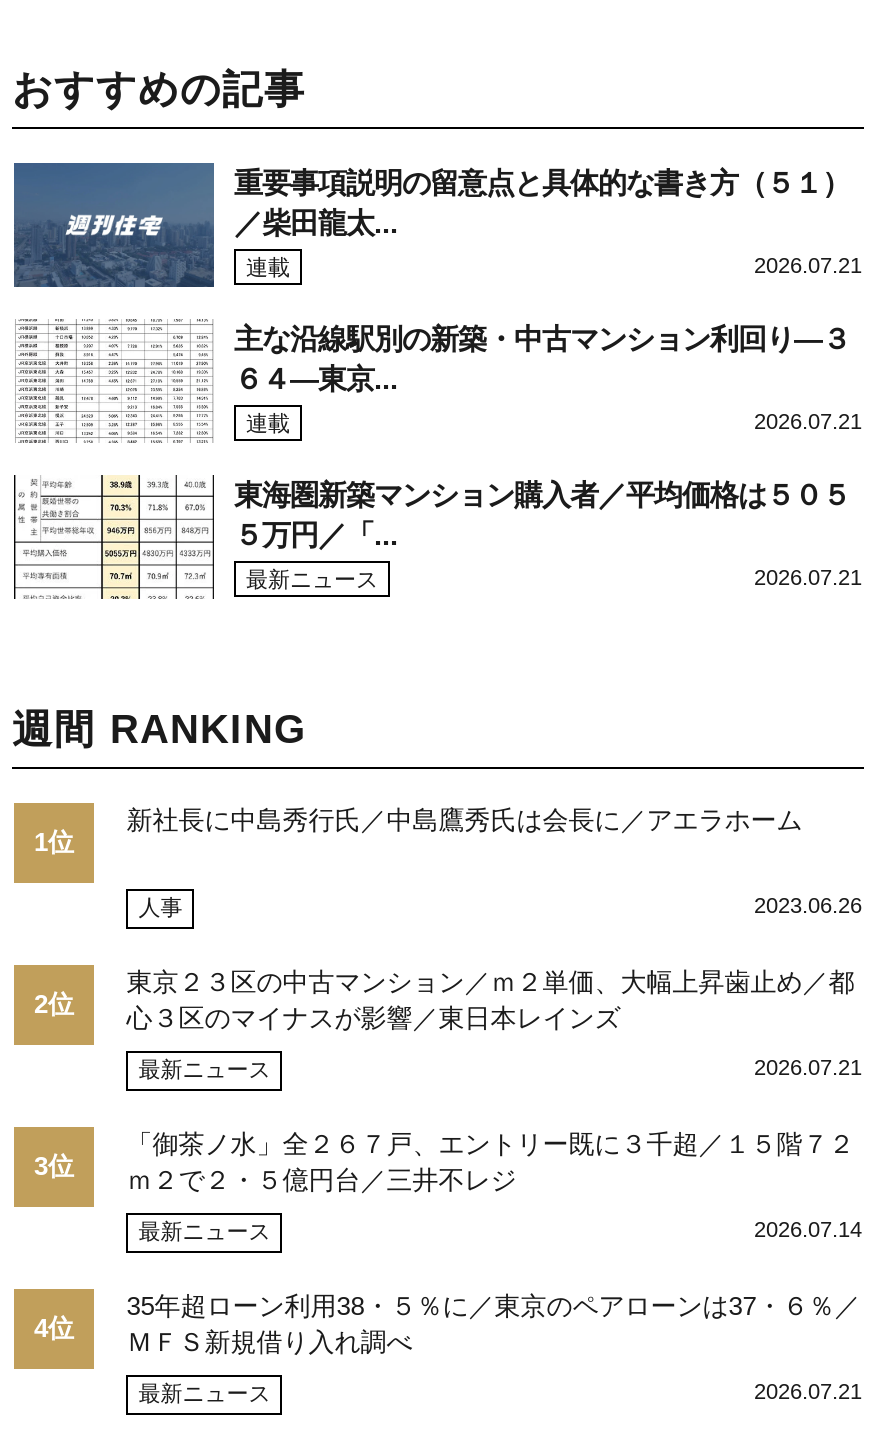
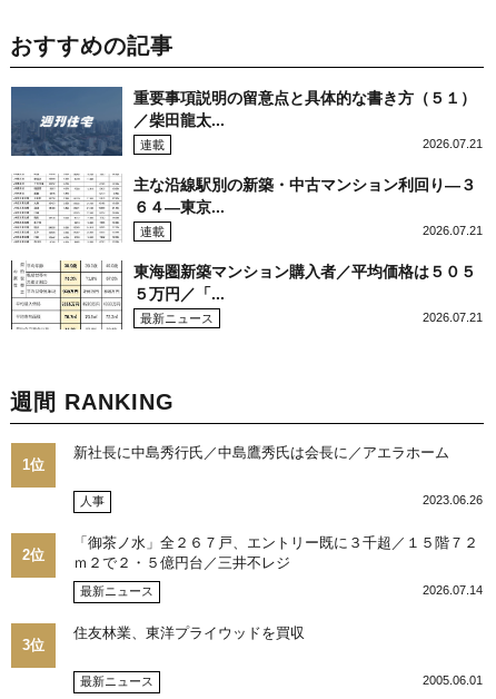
[34,968,862,1182] 東京２３区の中古マンション／ｍ２単価、大幅上昇歯止め／都 | 心３区のマイナスが影響／東日本レインズ | 最新ニュース | 2026.07.21 | 3位 -> none
[126,1292,860,1358] 35年超ローン利用38・５％に／東京のペアローンは37・６％／ | ＭＦＳ新規借り入れ調べ -> [74,625,305,642] 住友林業、東洋プライウッドを買収
[34,1314,74,1344] 4位 -> [22,637,44,654] 3位
[754,1380,862,1404] 2026.07.21 -> [423,674,483,687] 2005.06.01

